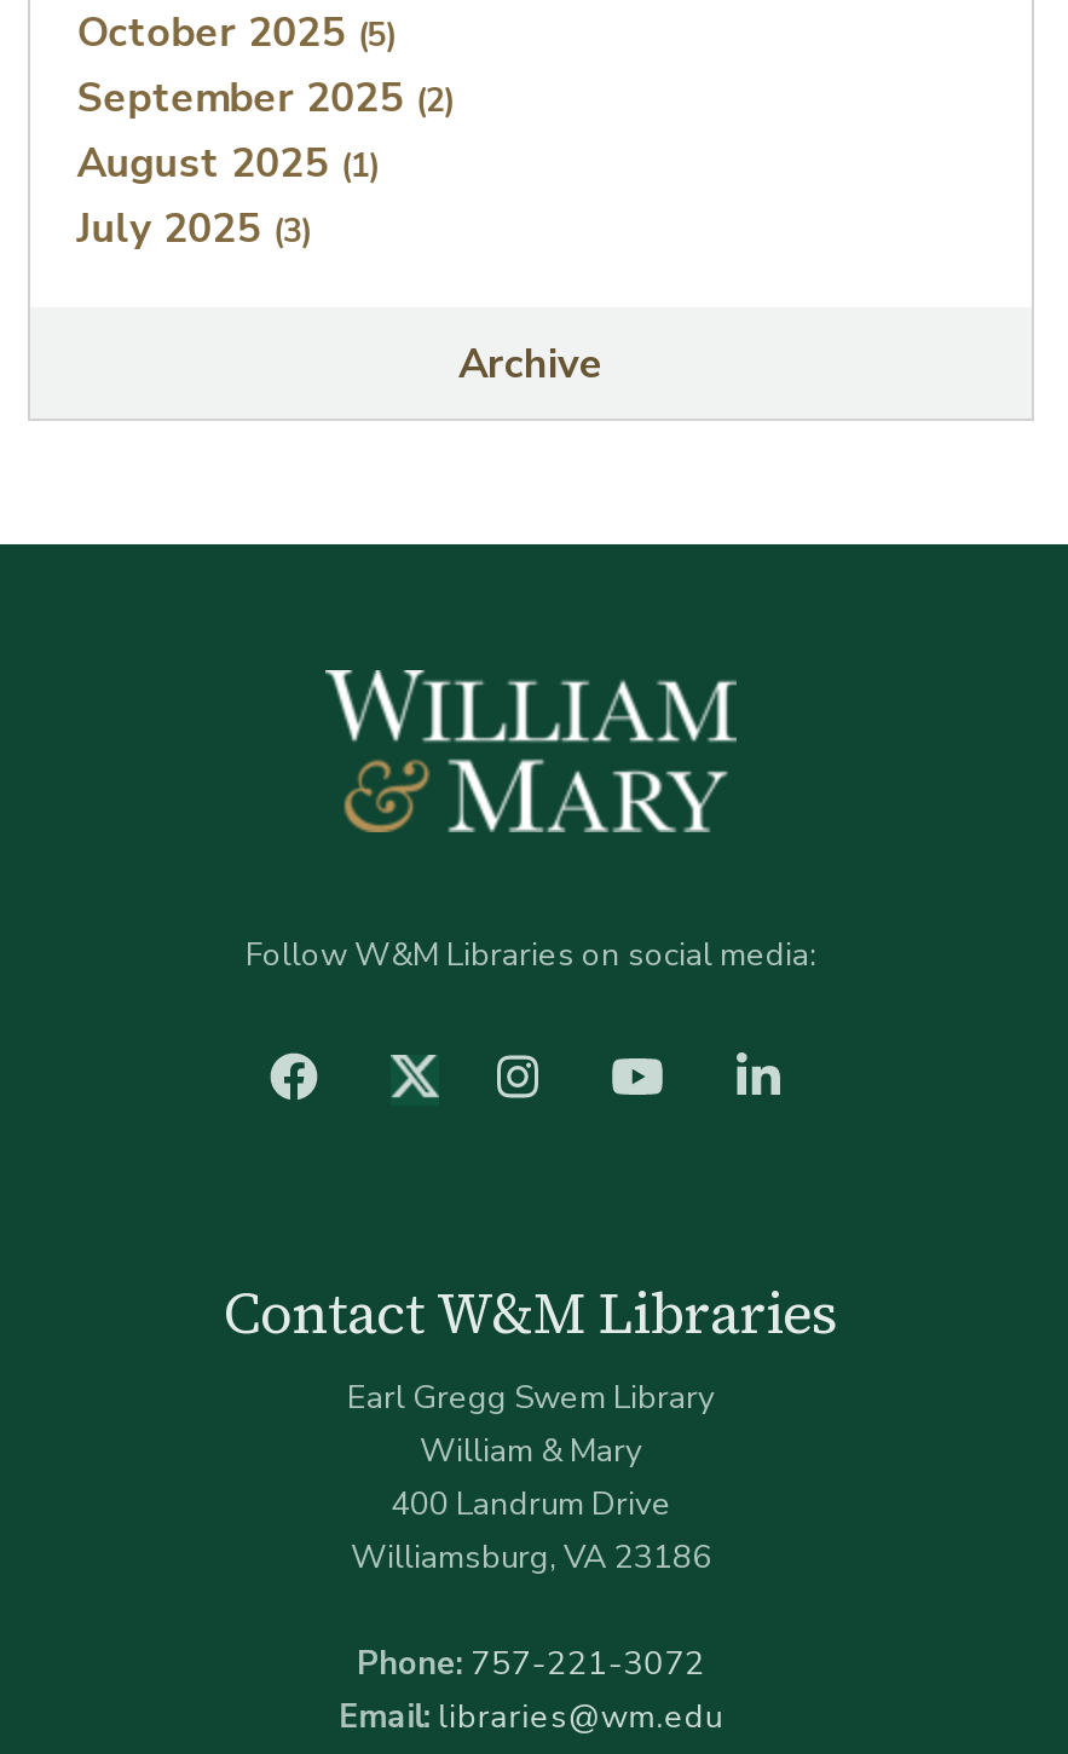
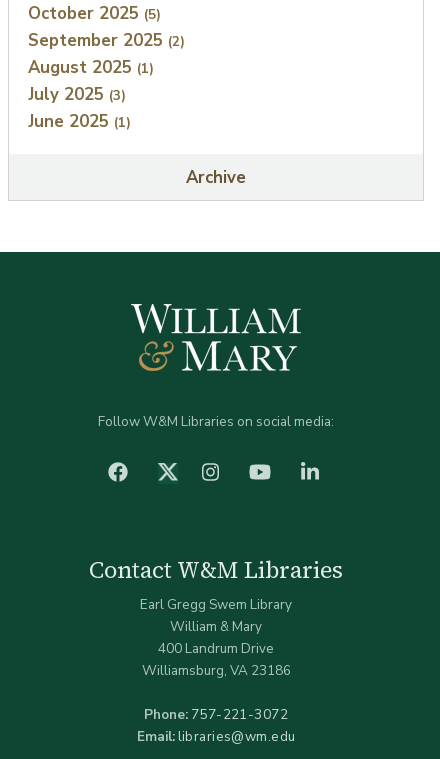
none -> [28,110,131,133] June 2025 (1)

